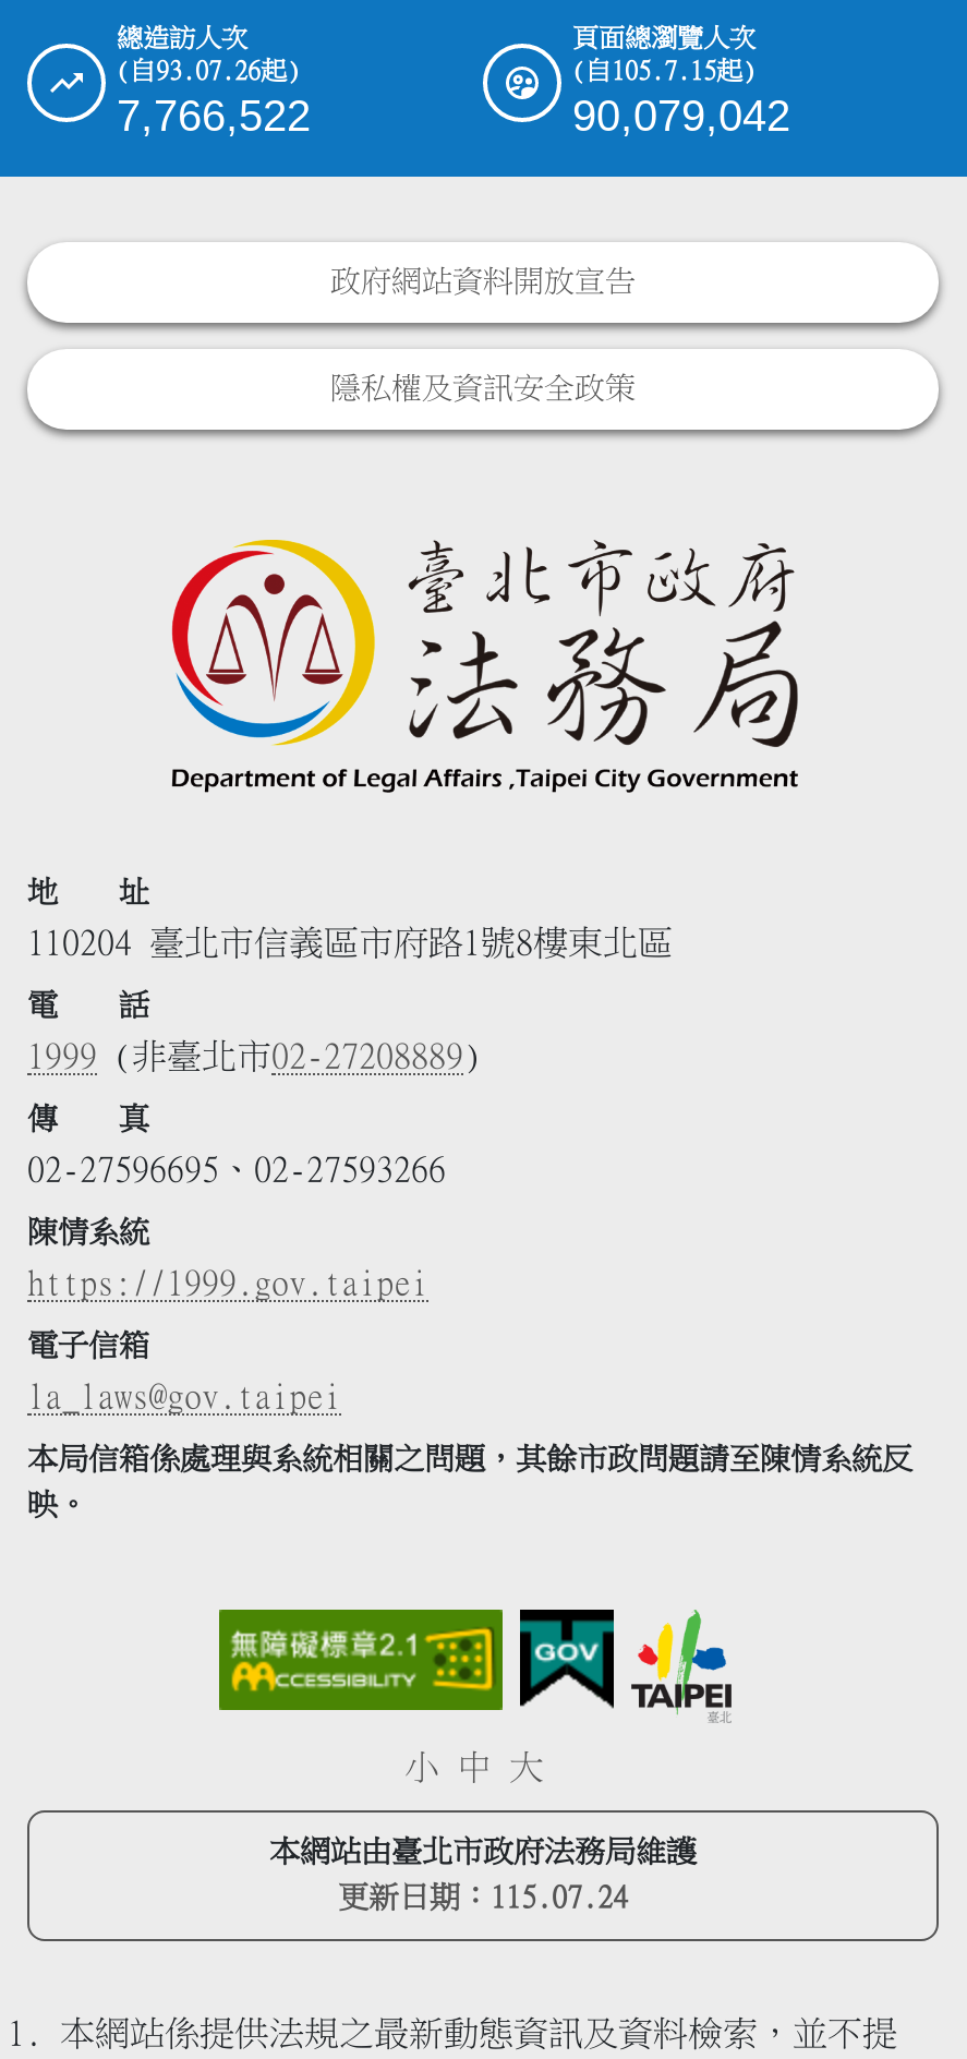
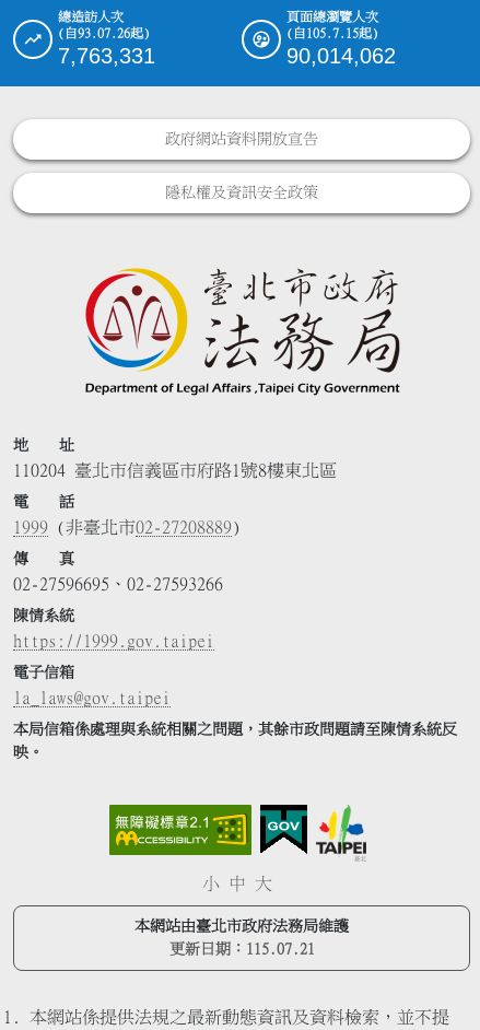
[117,91,311,139] 7,766,522 -> [58,43,155,67] 7,763,331
[572,91,790,139] 90,079,042 -> [286,43,396,67] 90,014,062
[338,1882,628,1912] 更新日期：115.07.24 -> [169,941,314,957] 更新日期：115.07.21

